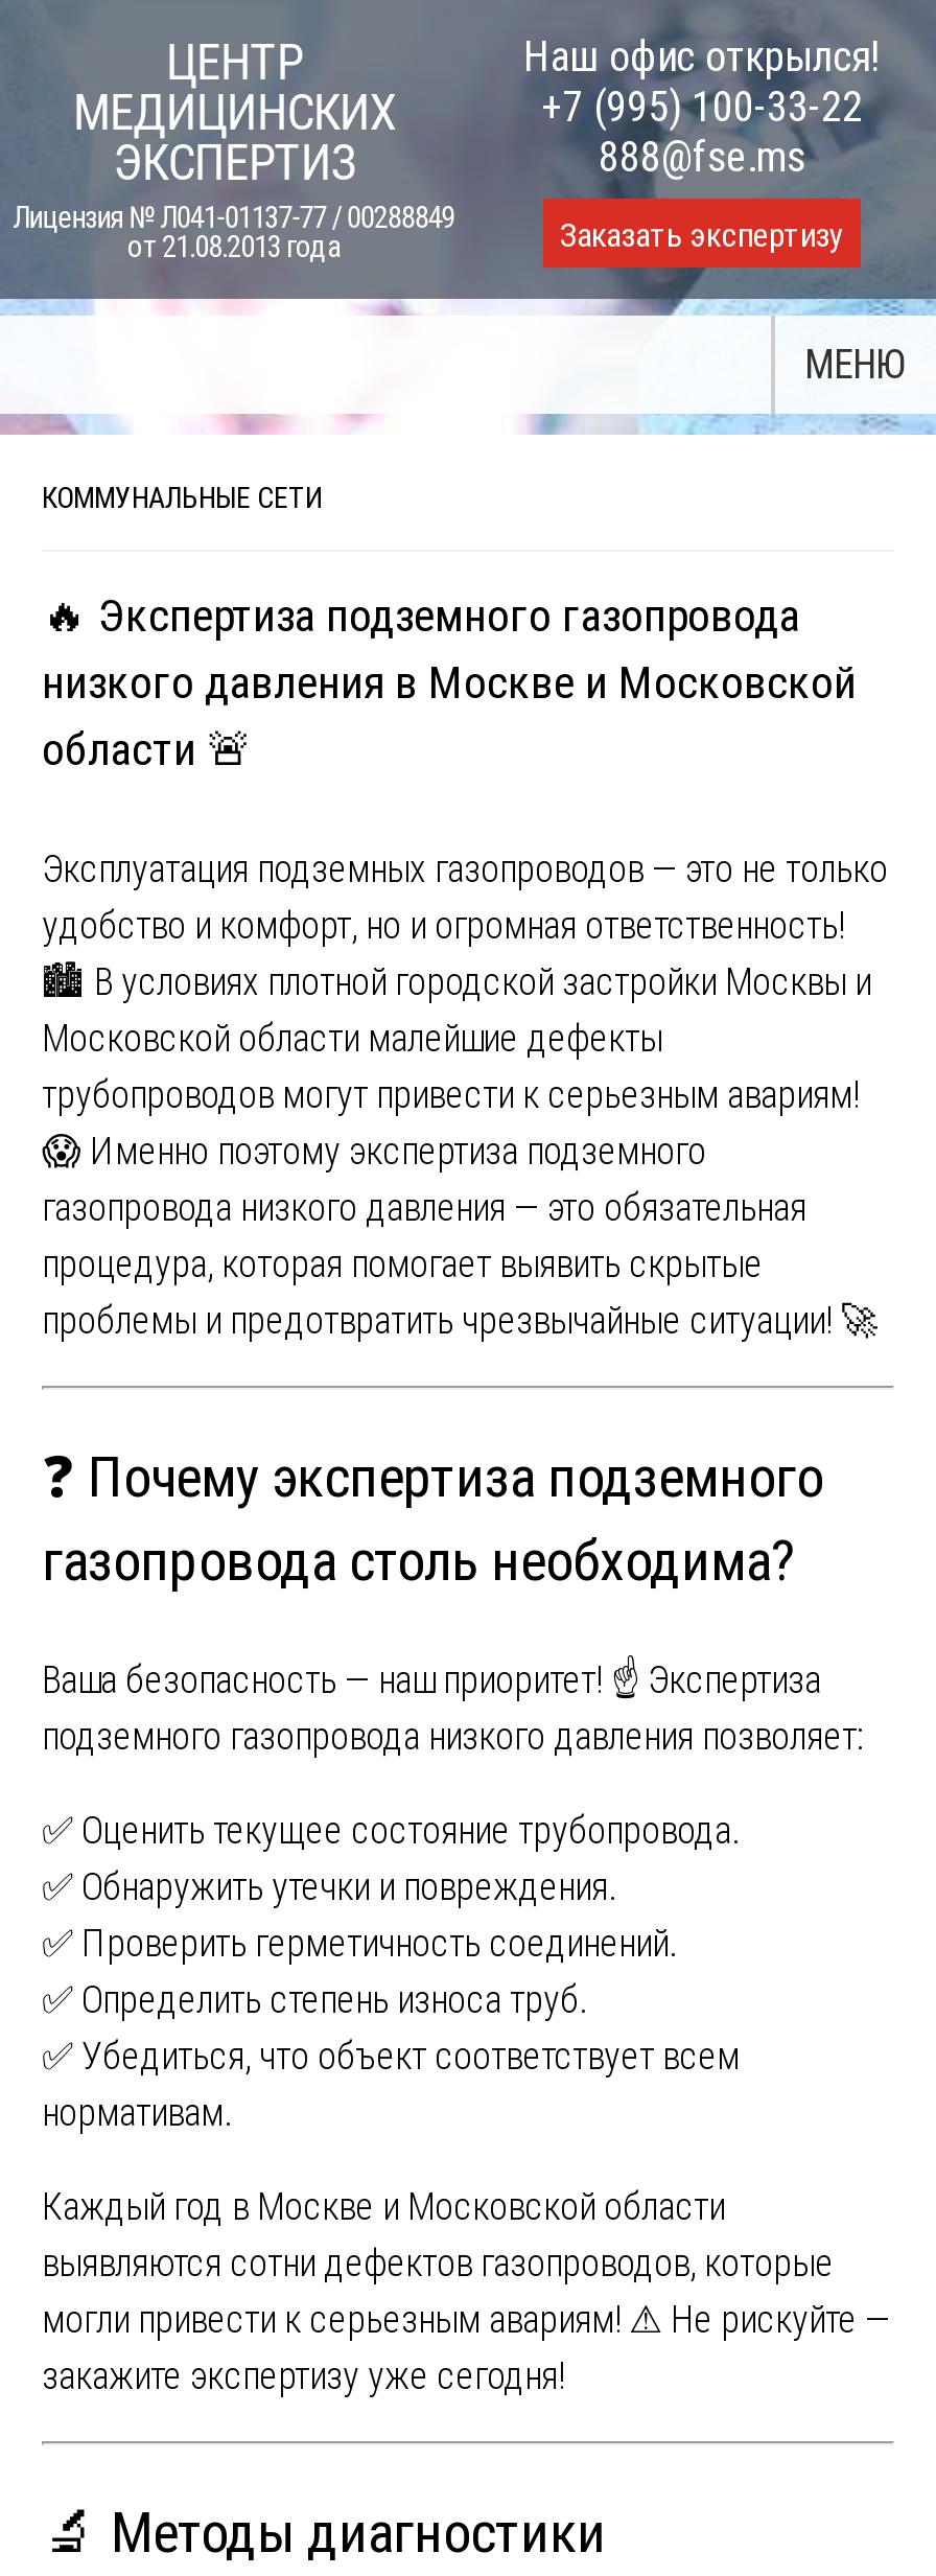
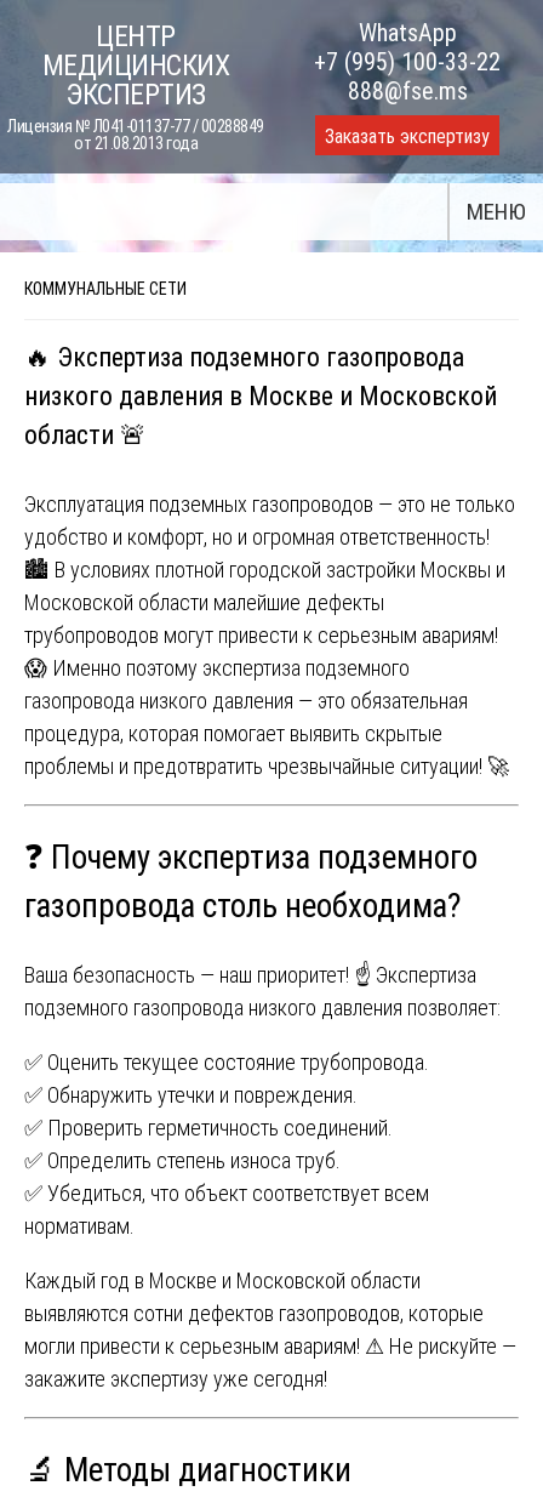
[523,31,881,82] Наш офис открылся! -> [358,18,456,47] WhatsApp

